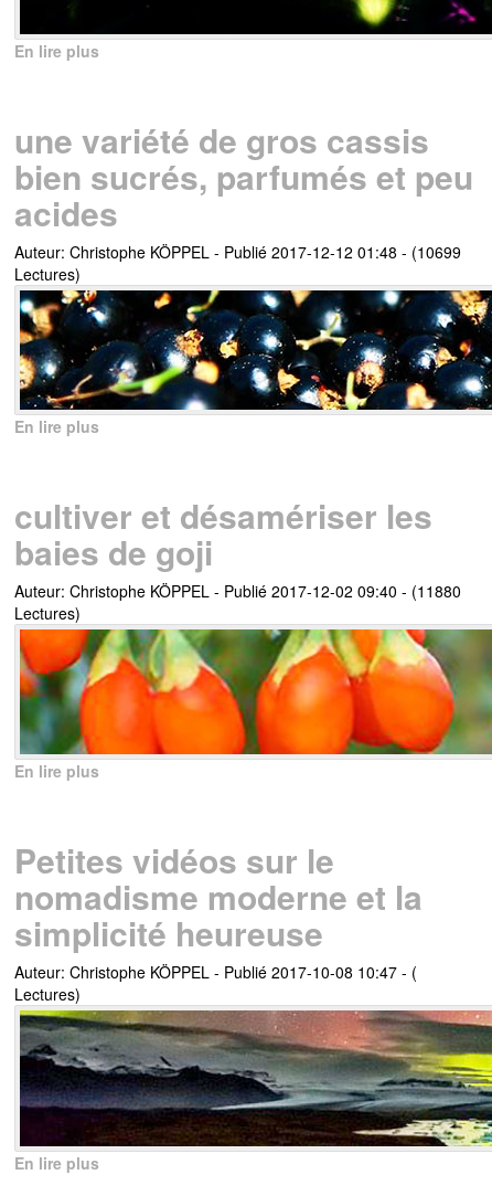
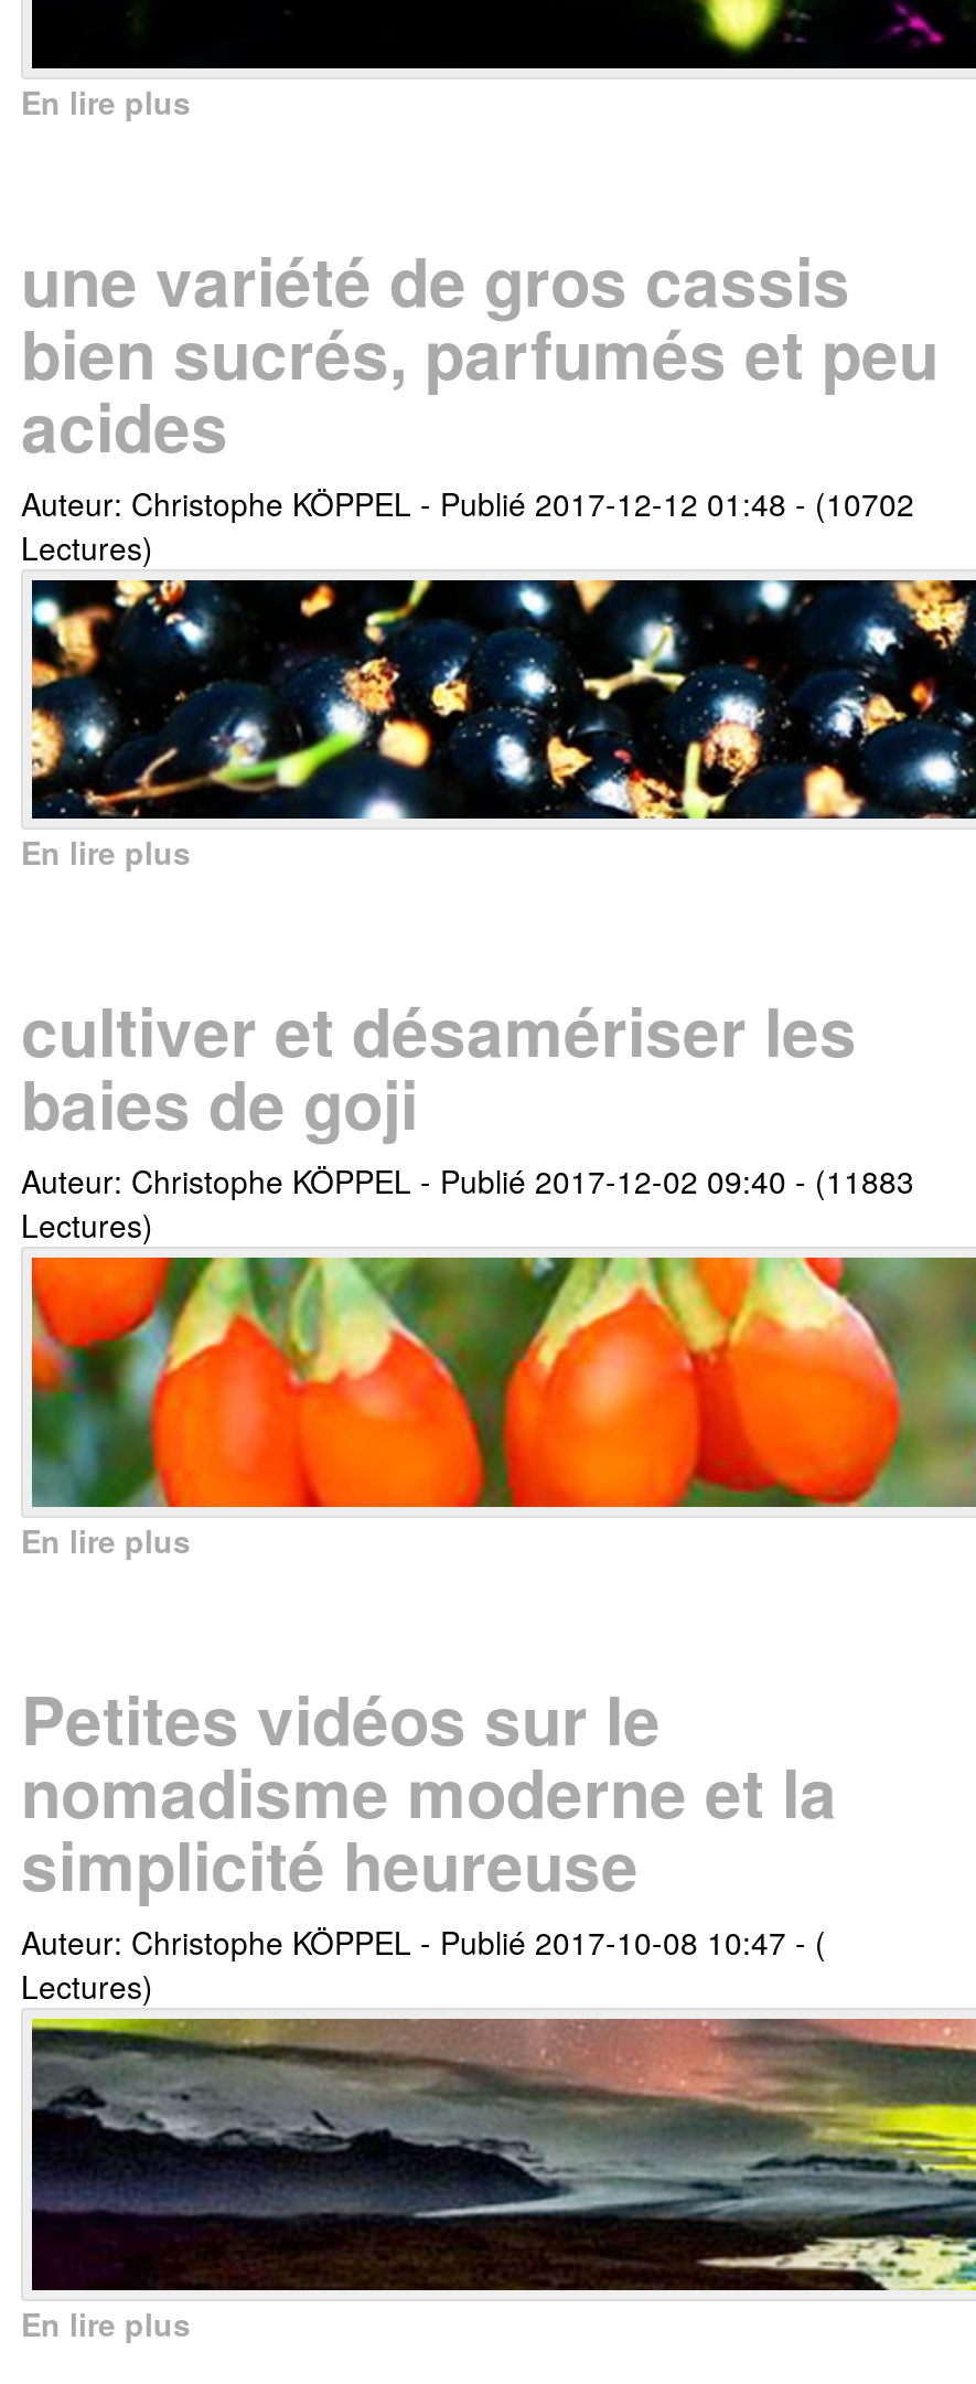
[14,241,461,263] Auteur: Christophe KÖPPEL - Publié 2017-12-12 01:48 - (10699 -> [21,482,914,526] Auteur: Christophe KÖPPEL - Publié 2017-12-12 01:48 - (10702
[14,580,461,602] Auteur: Christophe KÖPPEL - Publié 2017-12-02 09:40 - (11880 -> [21,1159,914,1203] Auteur: Christophe KÖPPEL - Publié 2017-12-02 09:40 - (11883

